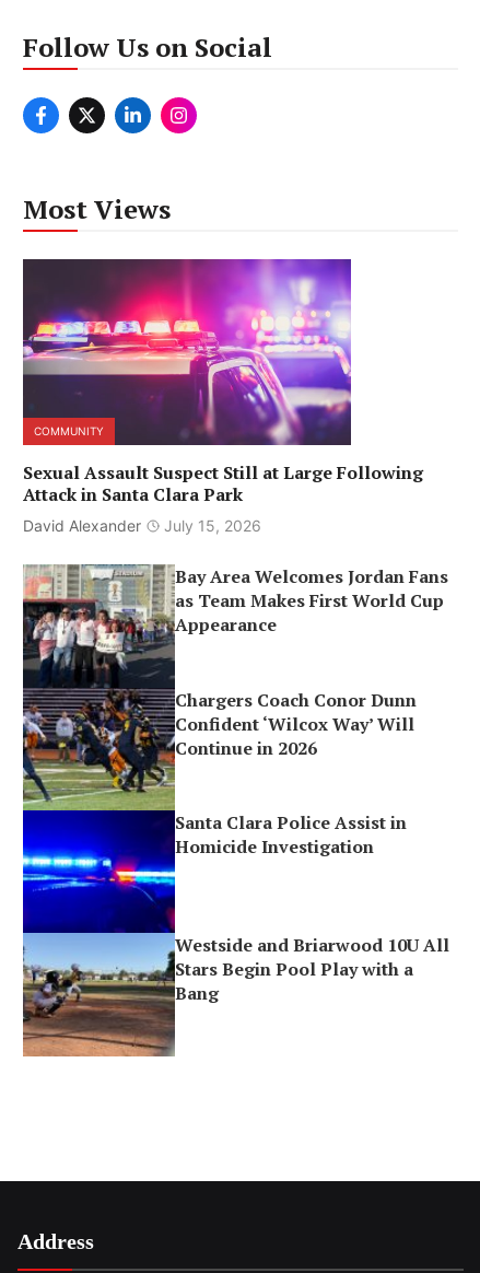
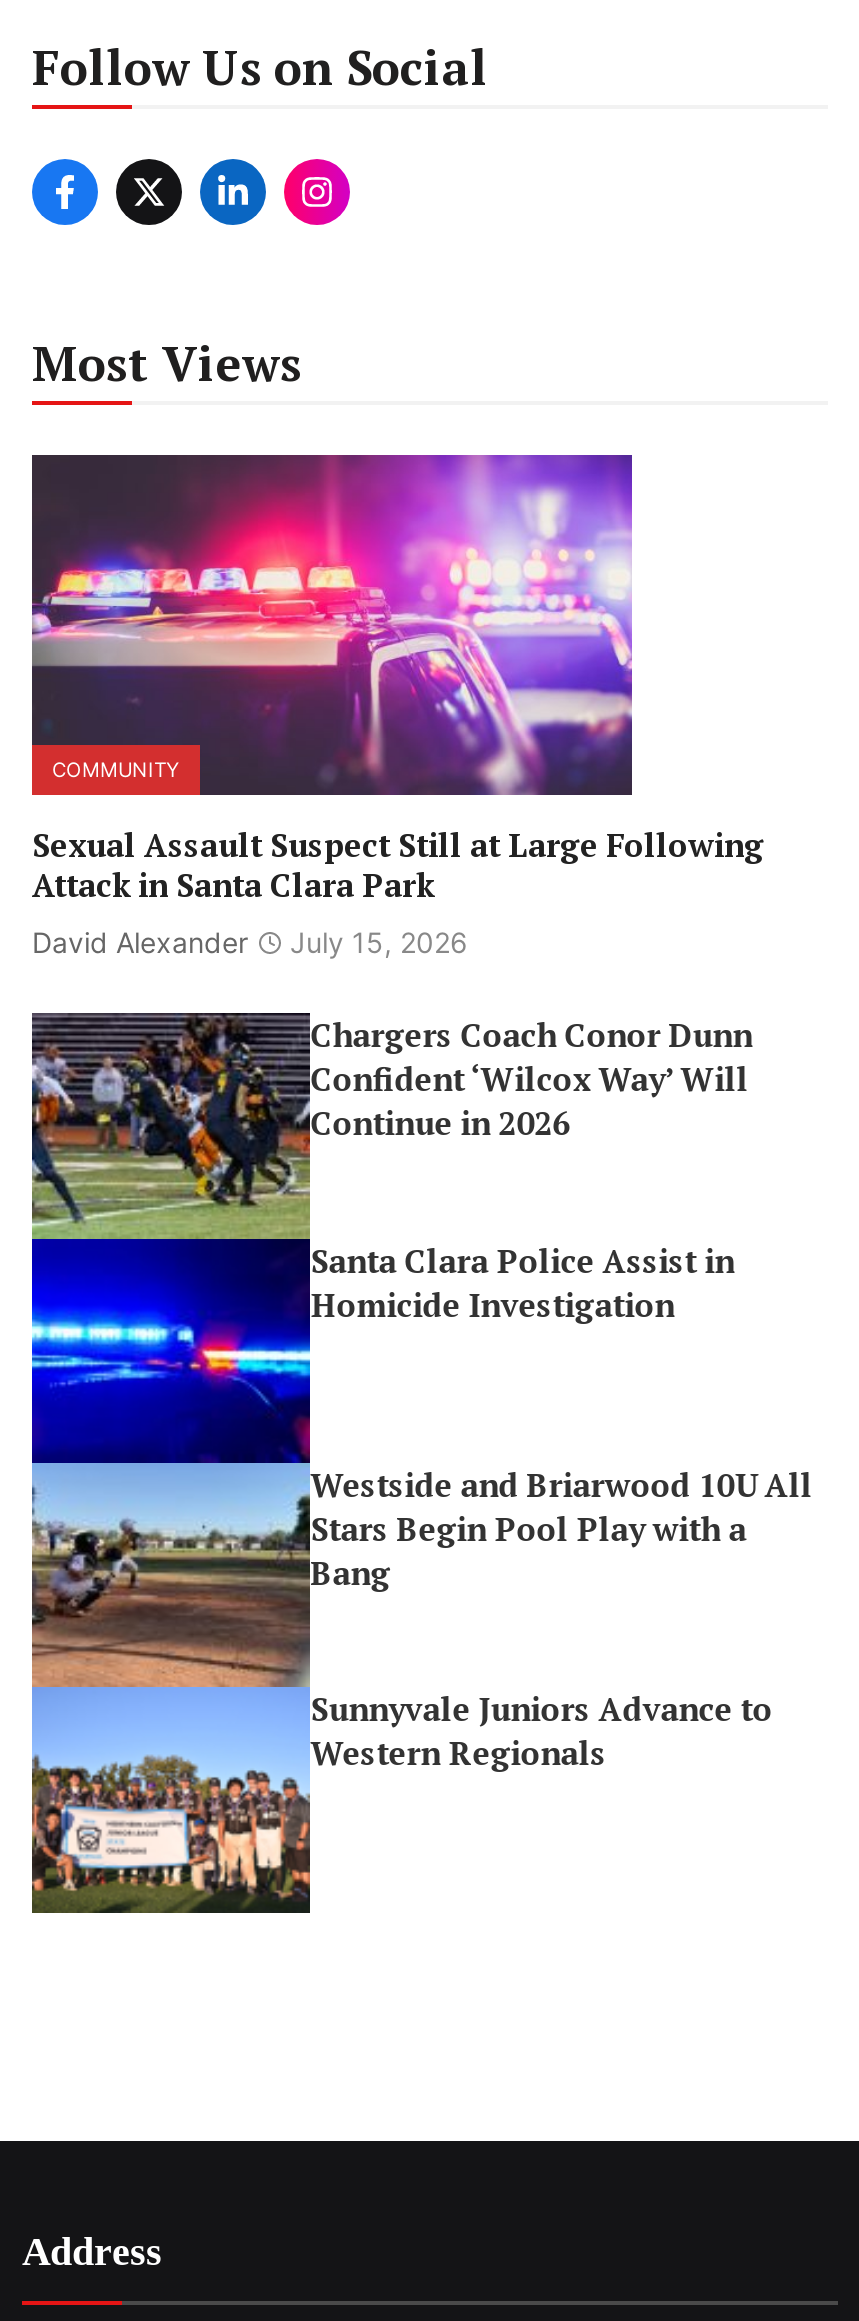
[22,564,449,689] [image] | Bay Area Welcomes Jordan Fans | as Team Makes First World Cup | Appearance -> none
moved [21,686,450,1063] -> [28,1011,813,1701]: [image] | Chargers Coach Conor Dunn | Confident ‘Wilcox Way’ Will | ... | Stars Begin Pool Play with a | Bang
none -> [30,1688,773,1913] [image] | Sunnyvale Juniors Advance to | Western Regionals

